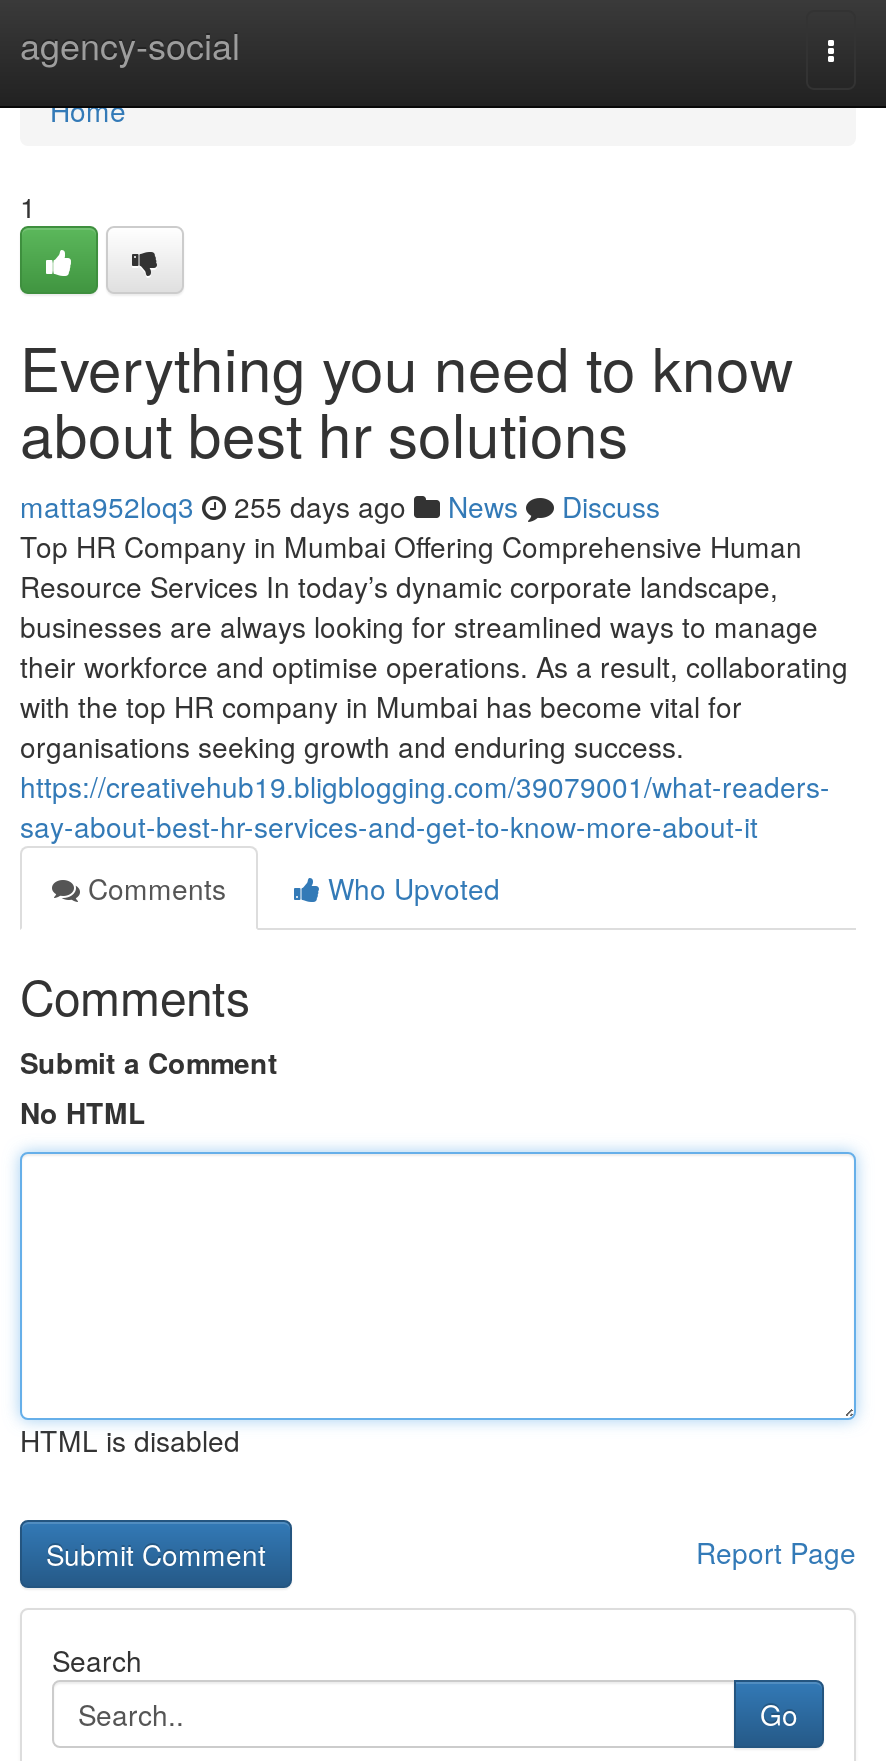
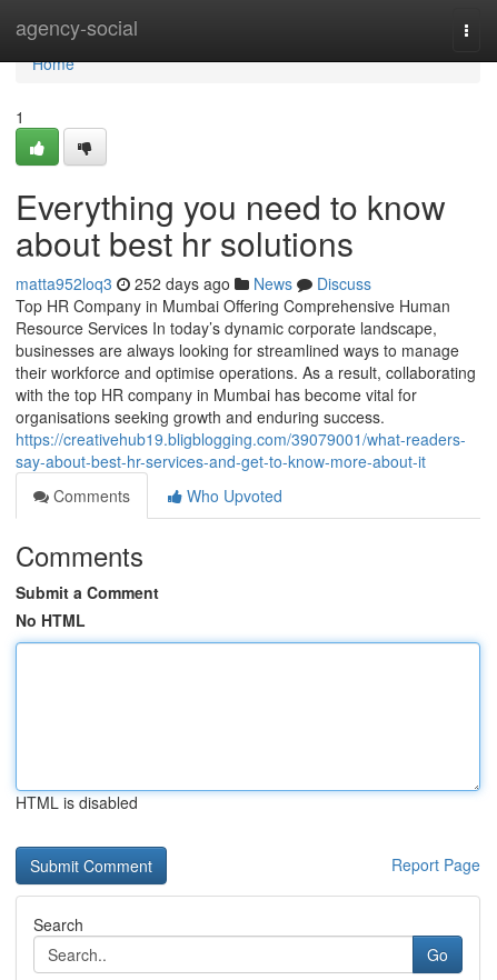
[20,486,660,526] matta952loq3 255 days ago News Discuss -> [16,272,371,294] matta952loq3 252 days ago News Discuss

